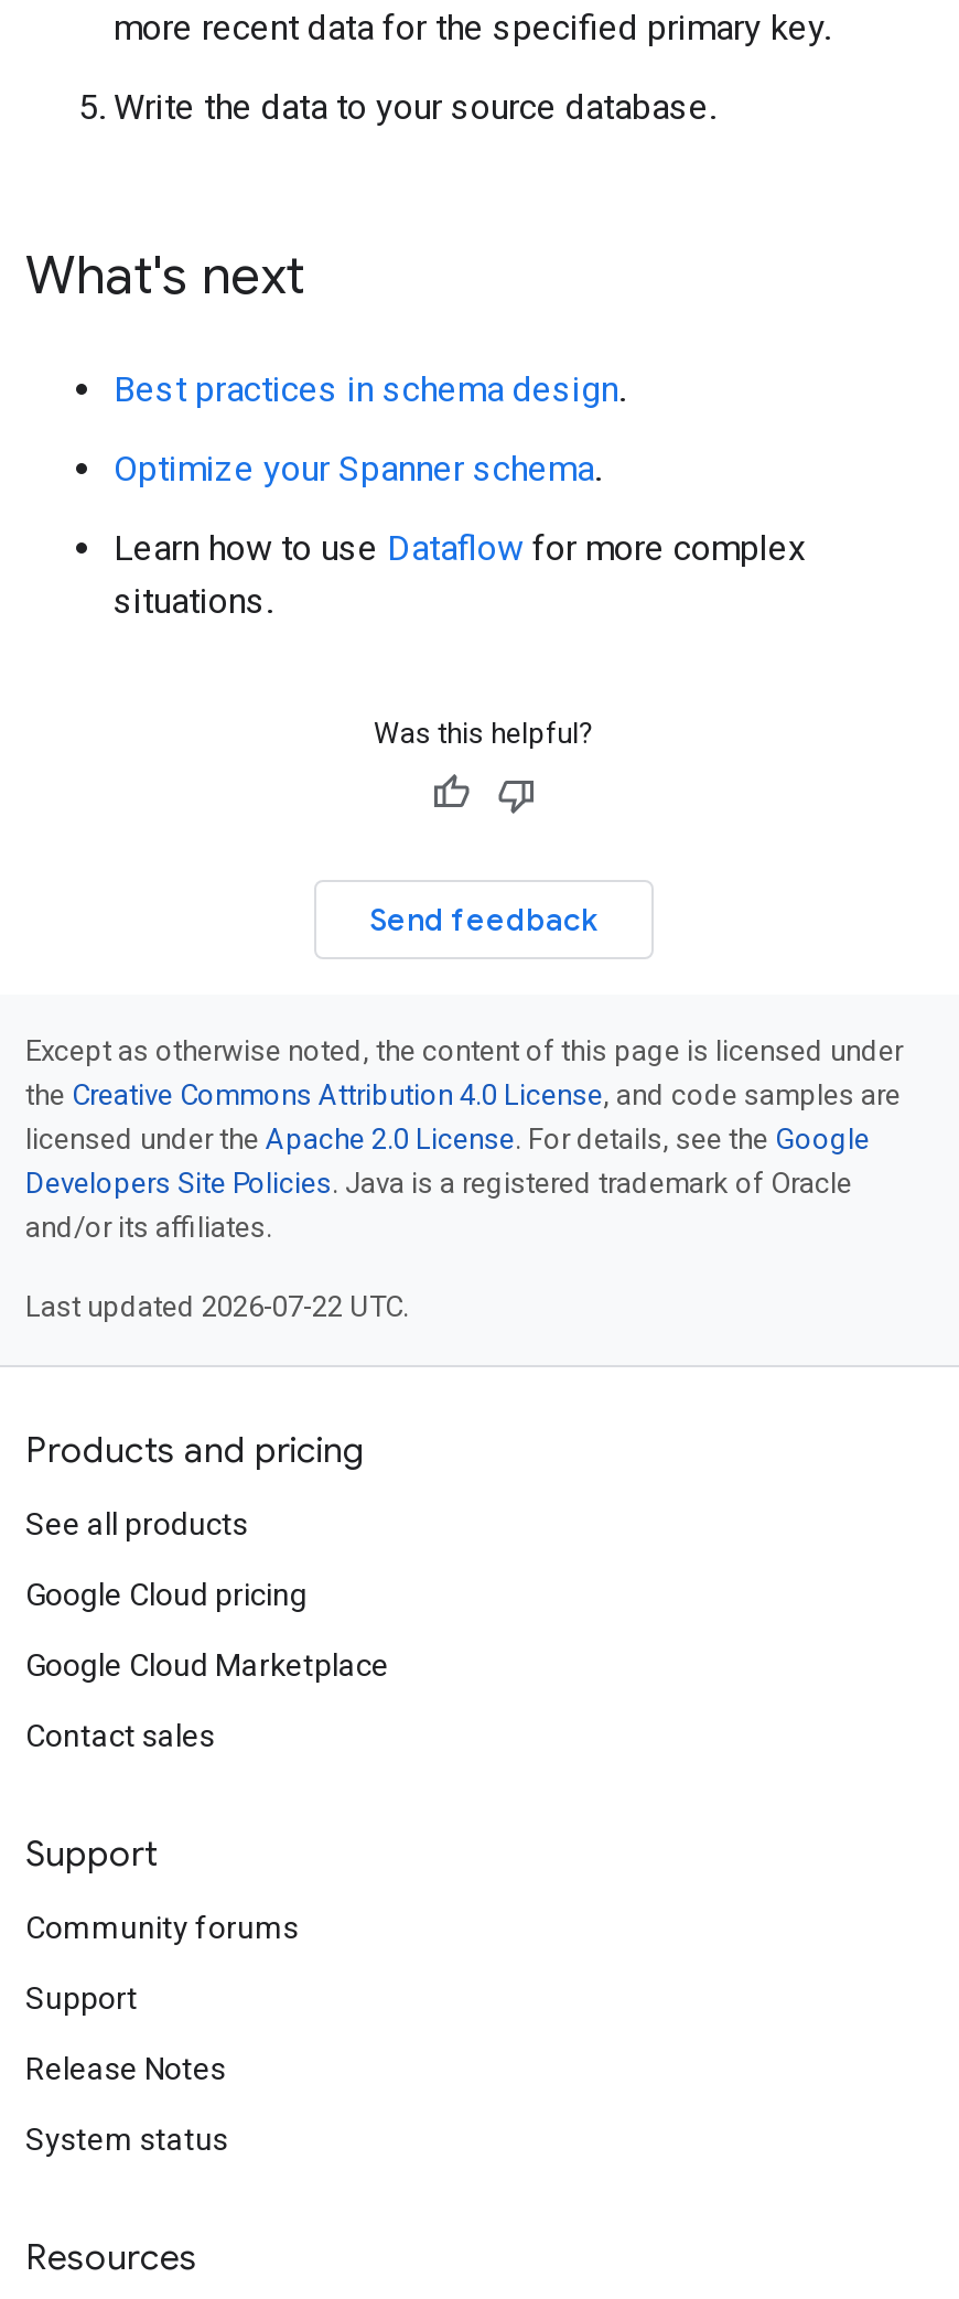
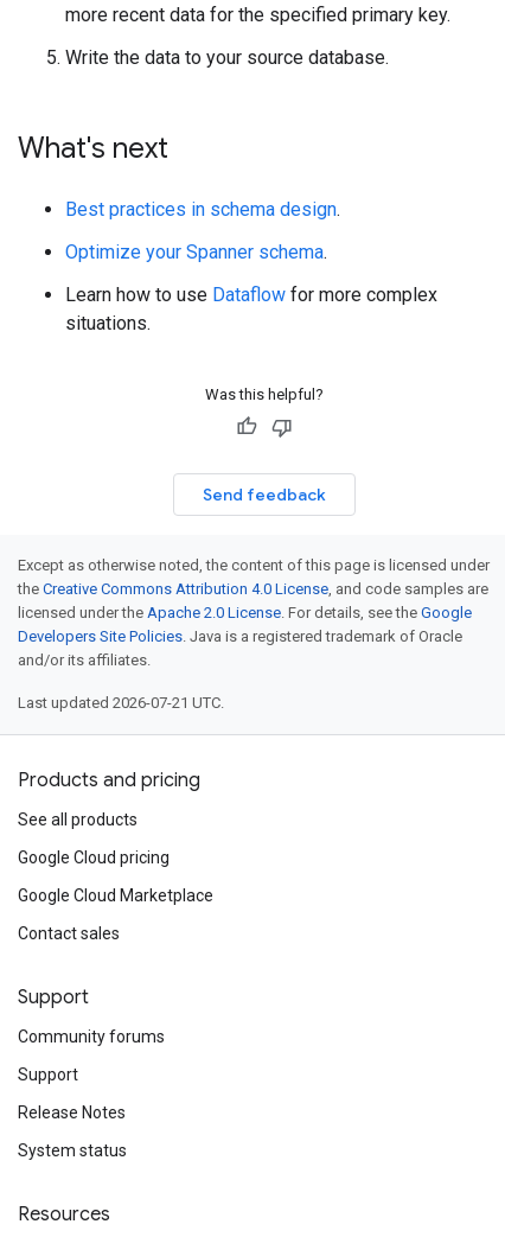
[25,1290,409,1323] Last updated 2026-07-22 UTC. -> [18,694,224,712] Last updated 2026-07-21 UTC.

